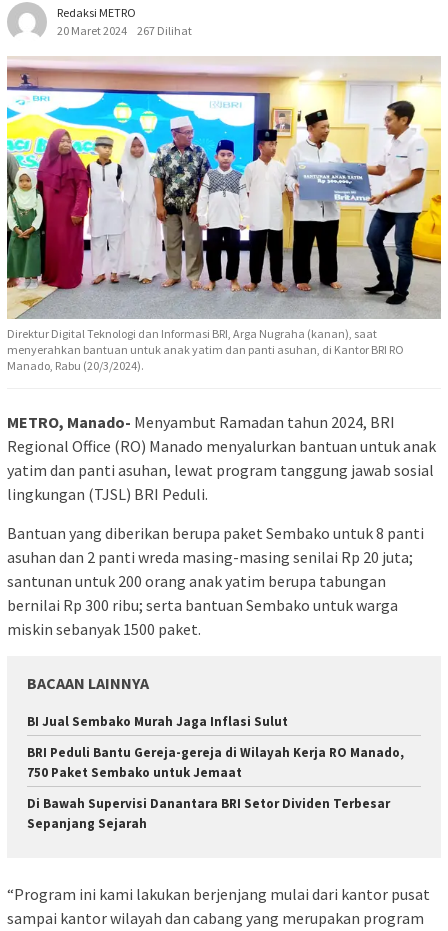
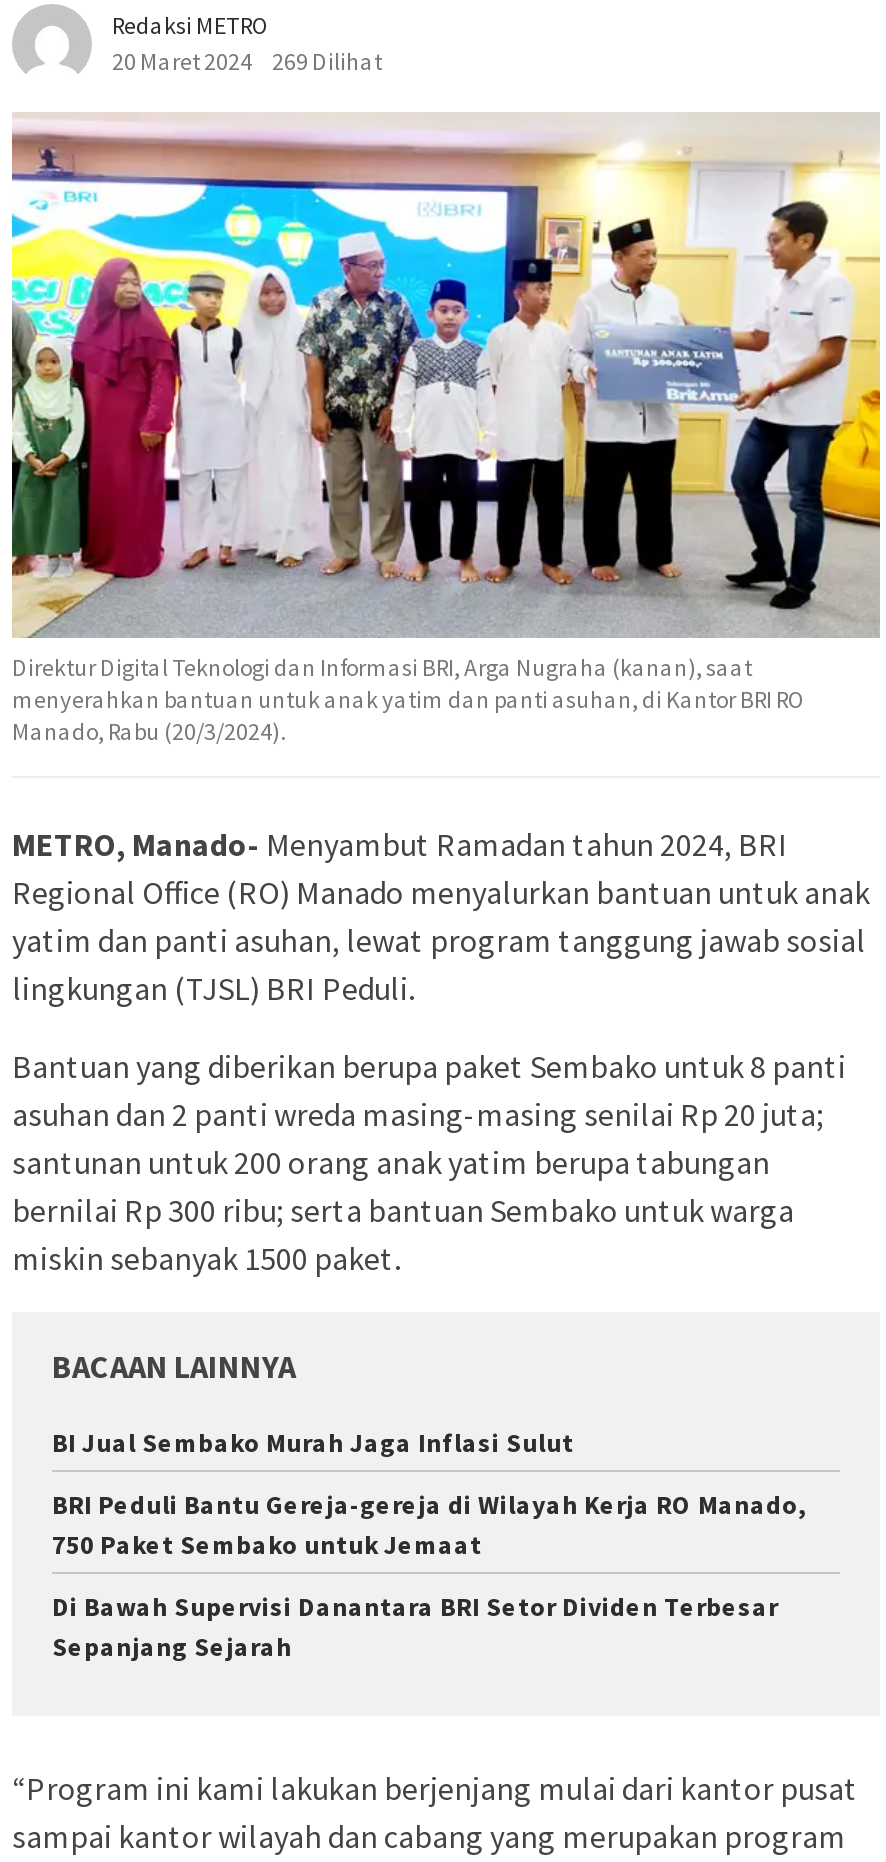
[57,23,192,38] 20 Maret 2024 267 Dilihat -> [112,47,382,77] 20 Maret 2024 269 Dilihat

